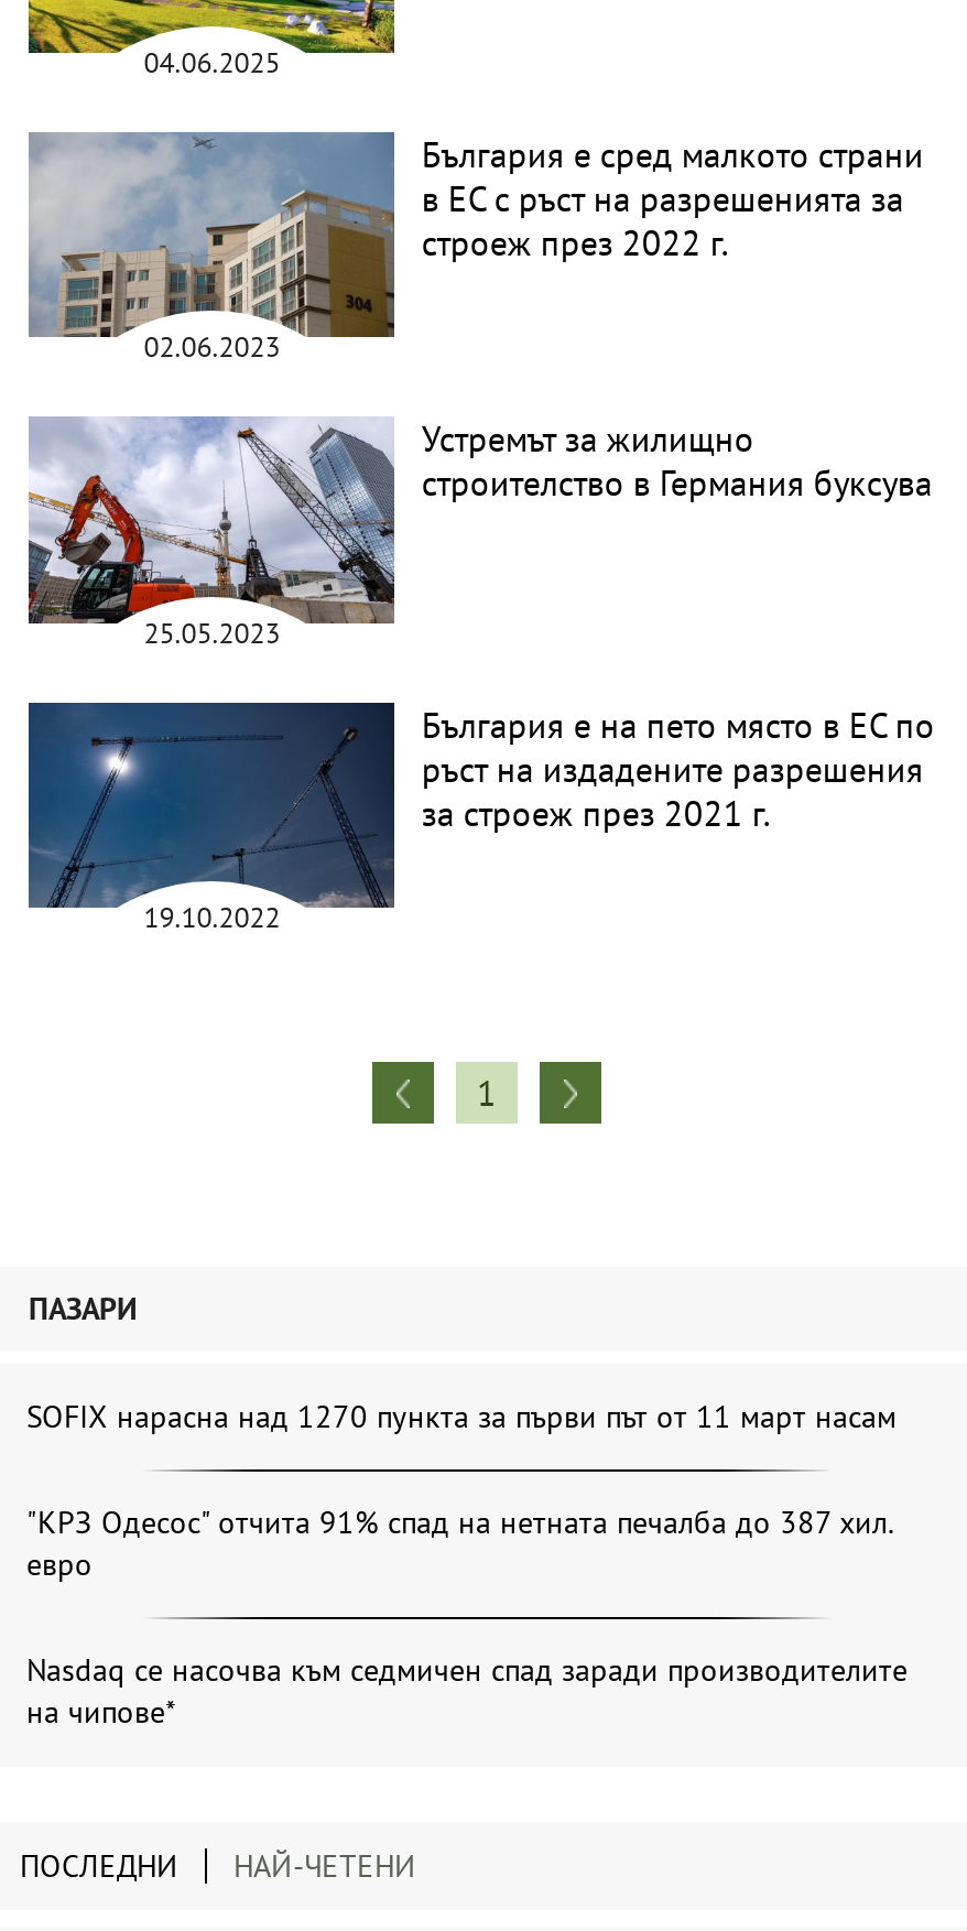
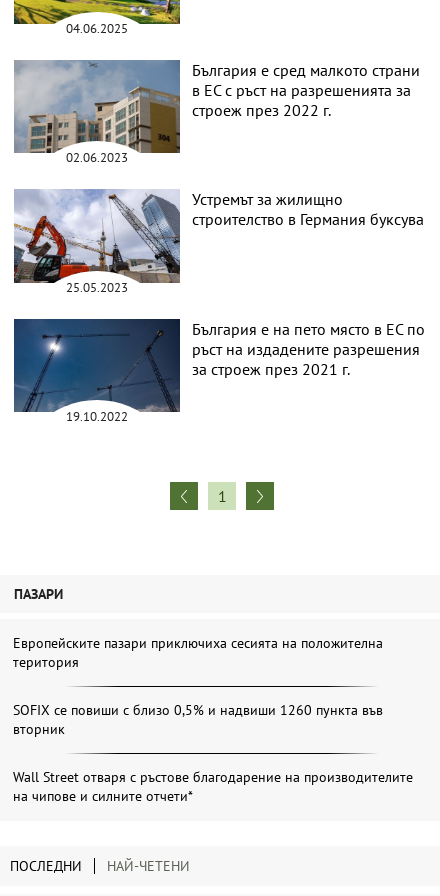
[26,1398,897,1437] SOFIX нарасна над 1270 пункта за първи път от 11 март насам -> [13,634,383,671] Европейските пазари приключиха сесията на положителна | територия
[26,1503,892,1585] "КРЗ Одесос" отчита 91% спад на нетната печалба до 387 хил. | евро -> [13,701,383,738] SOFIX се повиши с близо 0,5% и надвиши 1260 пункта във | вторник
[26,1651,908,1733] Nasdaq се насочва към седмичен спад заради производителите | на чипове* -> [13,768,413,805] Wall Street отваря с ръстове благодарение на производителите | на чипове и силните отчети*

